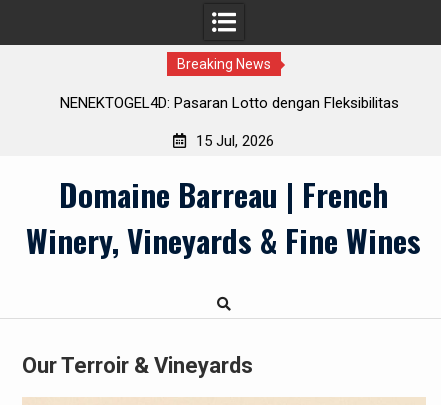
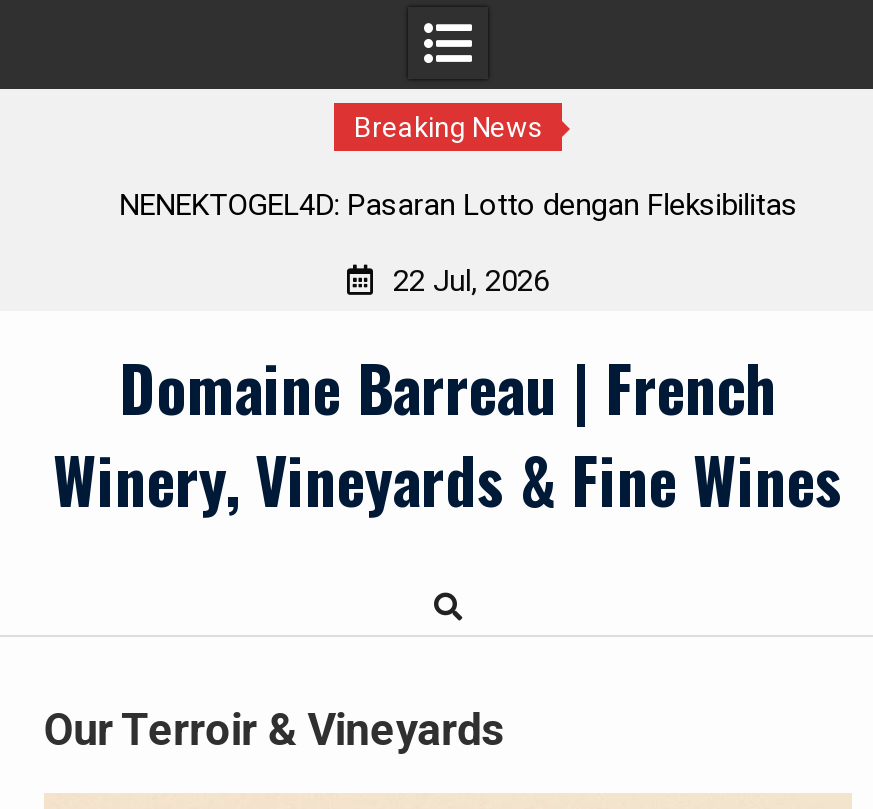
[196,132,274,150] 15 Jul, 2026 -> [393,263,549,299] 22 Jul, 2026

